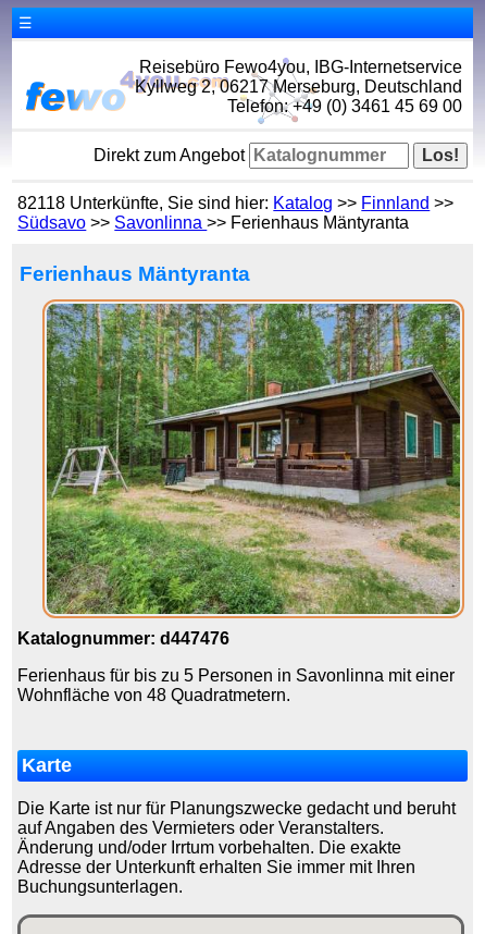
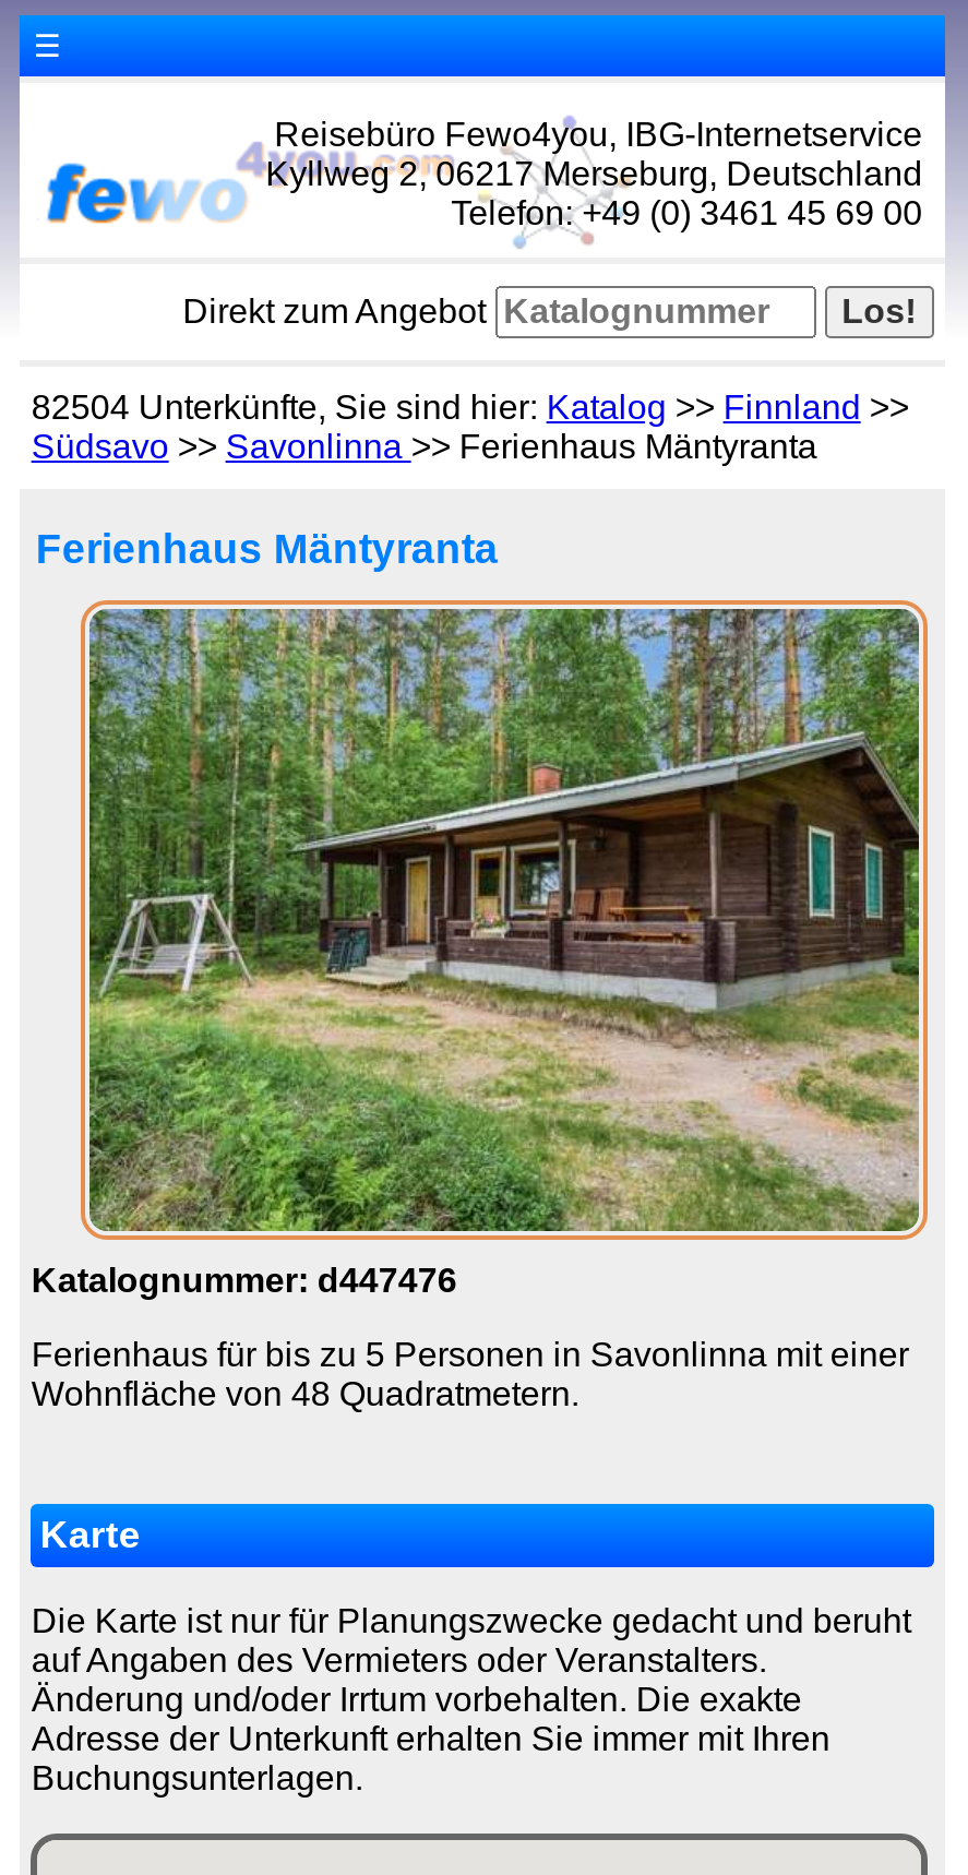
[18,194,454,212] 82118 Unterkünfte, Sie sind hier: Katalog >> Finnland >> -> [31,389,909,426] 82504 Unterkünfte, Sie sind hier: Katalog >> Finnland >>

